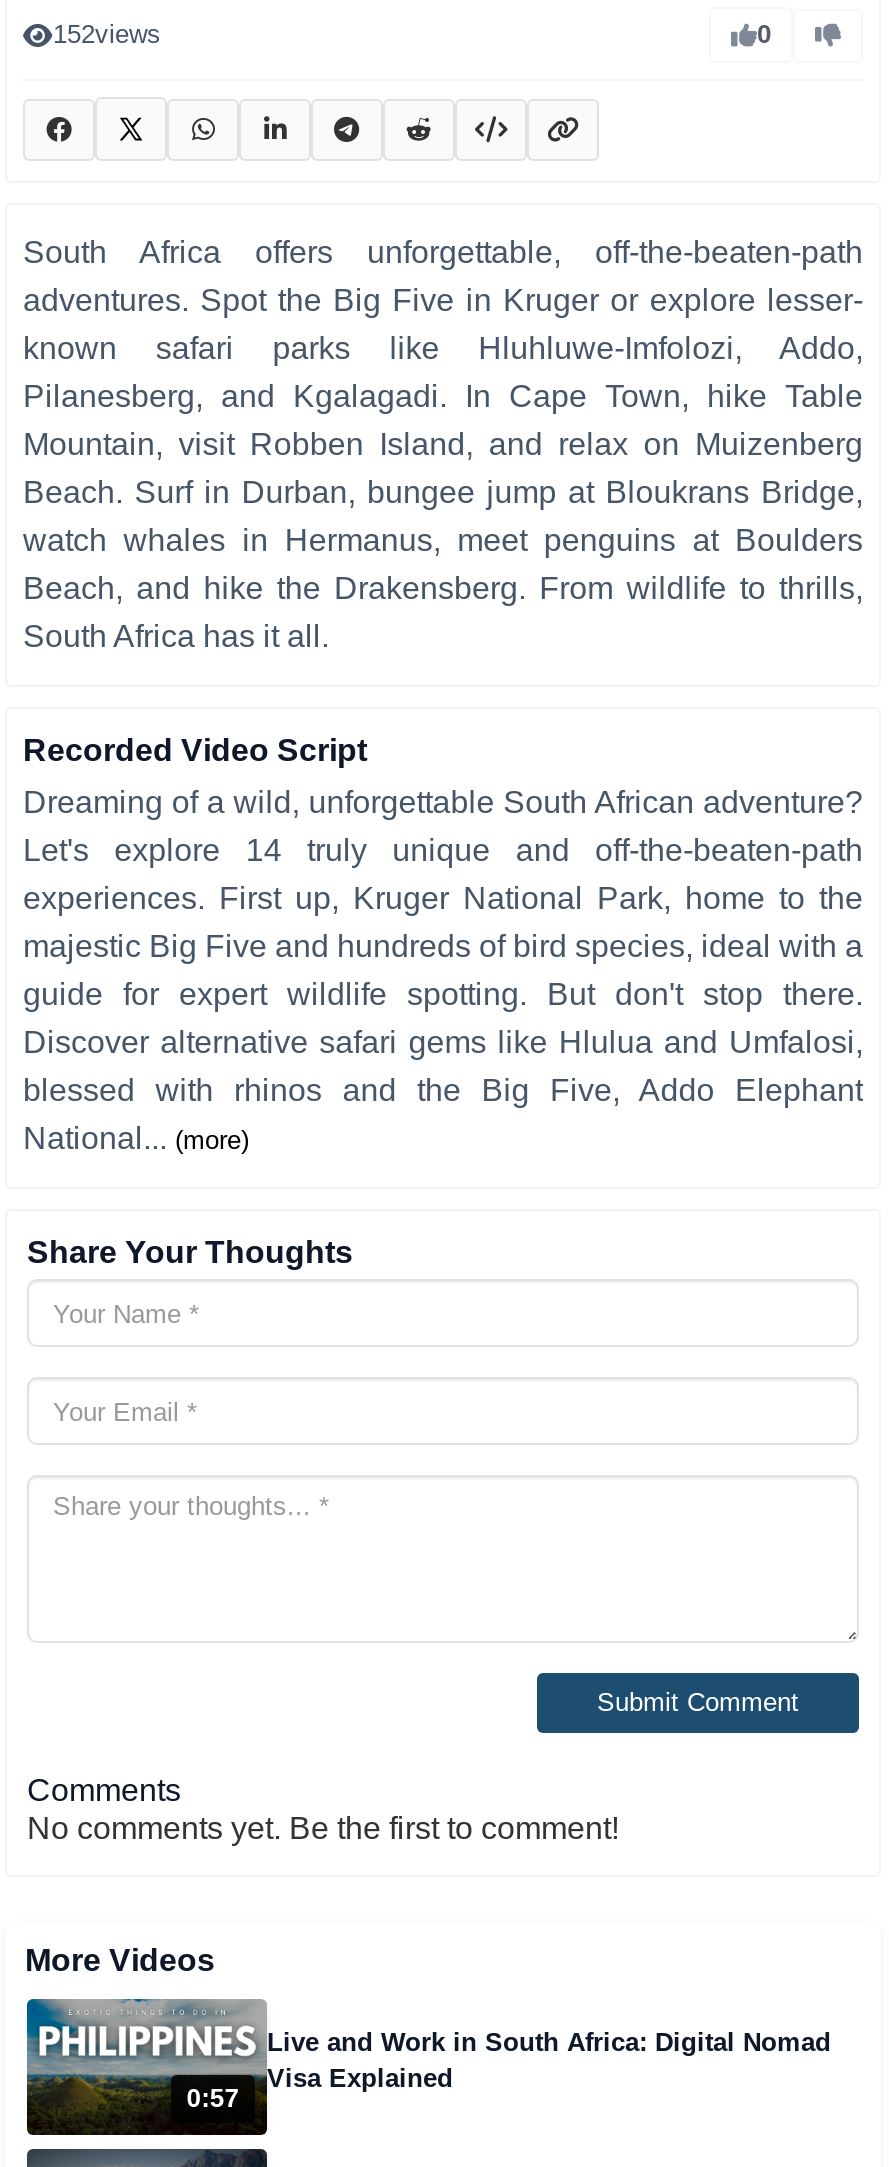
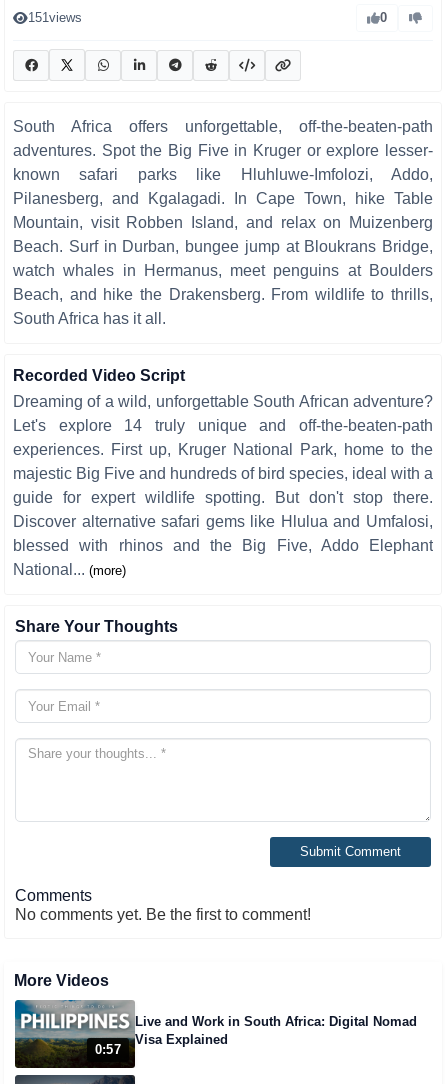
[53,20,161,50] 152views -> [28,10,82,25] 151views

